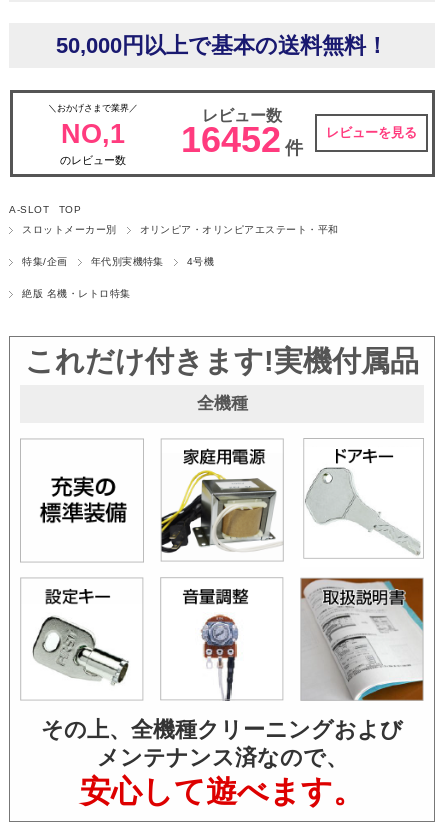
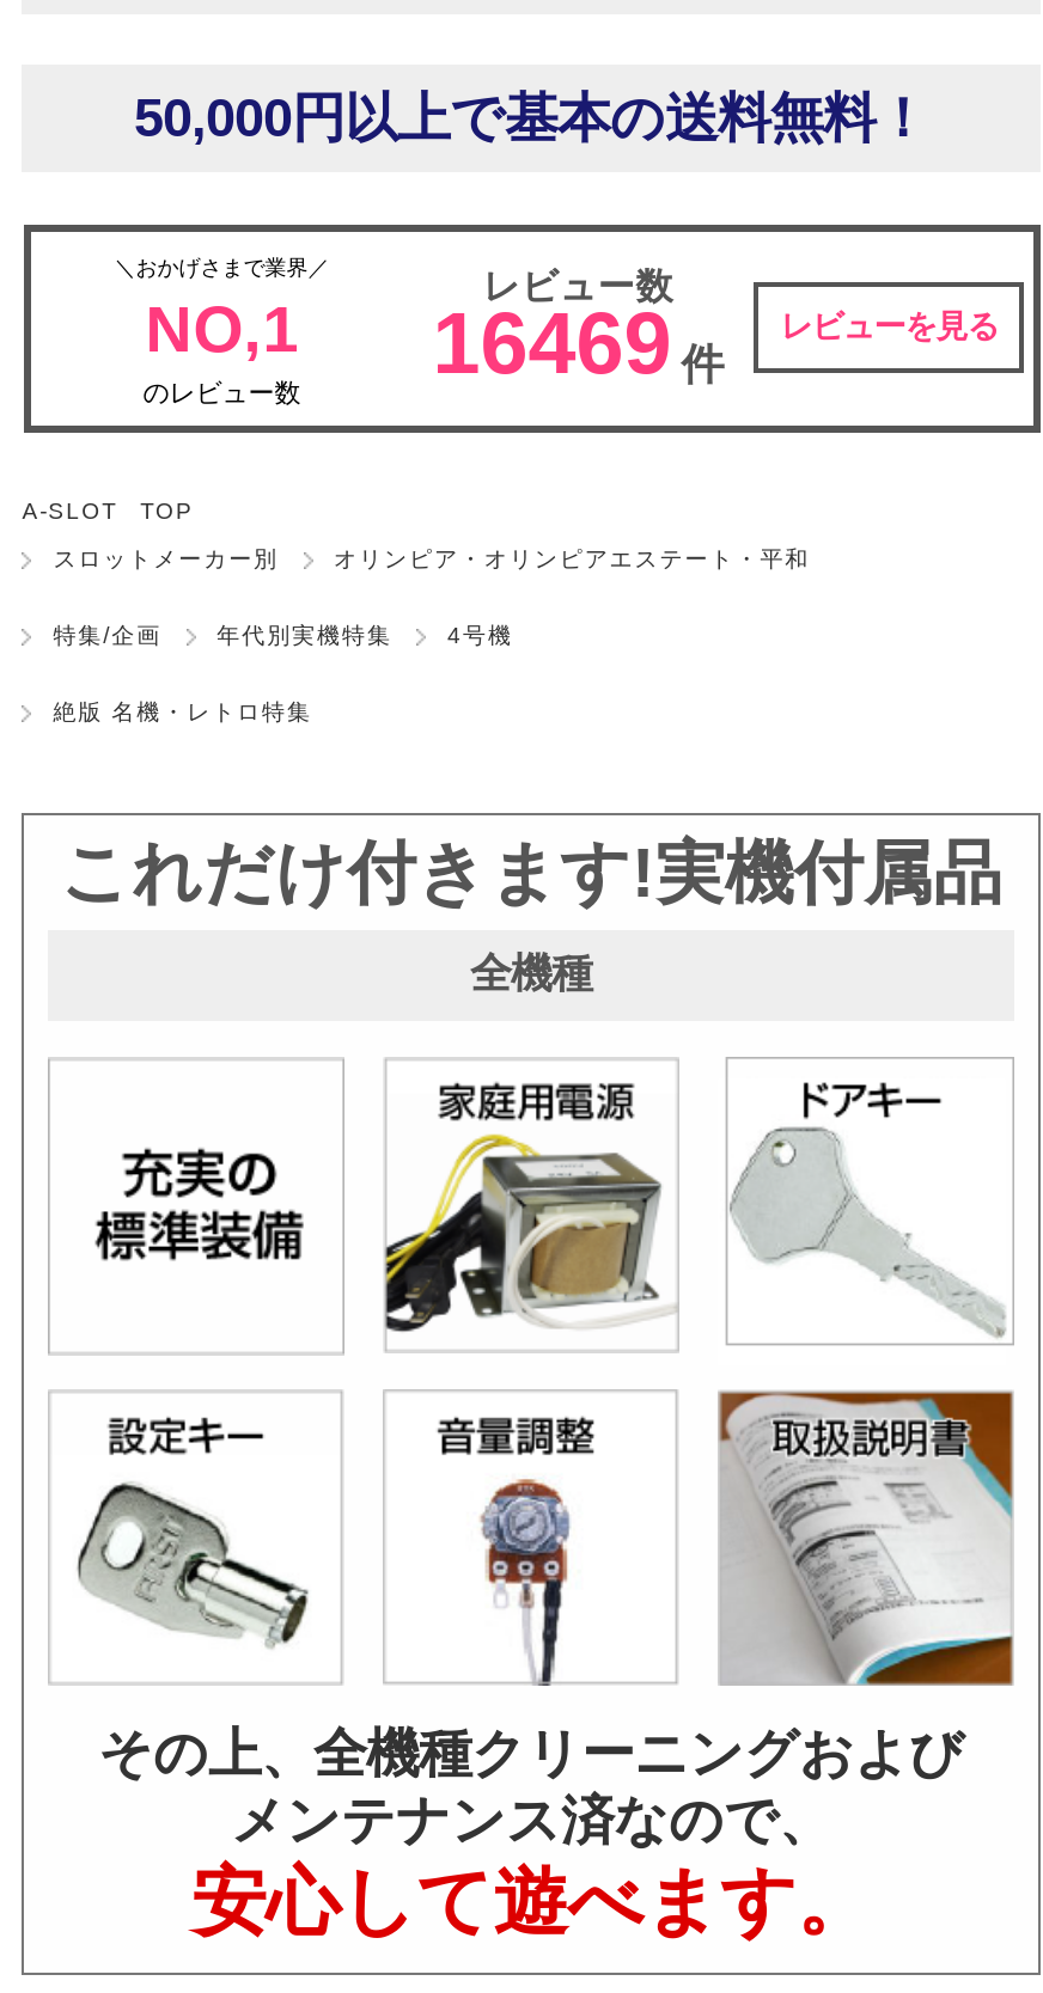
[61,119,417,160] NO,1 16452 件 レビューを見る -> [145,293,998,391] NO,1 16469 件 レビューを見る

